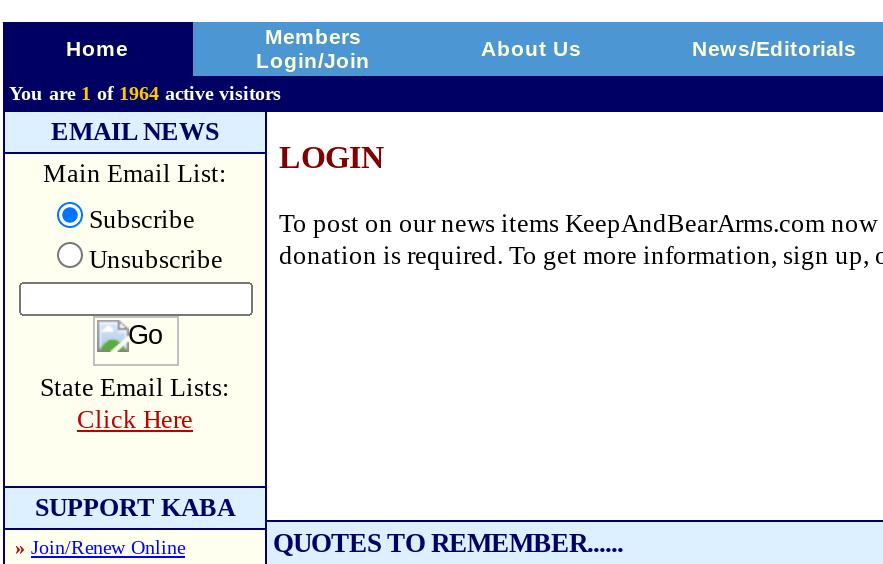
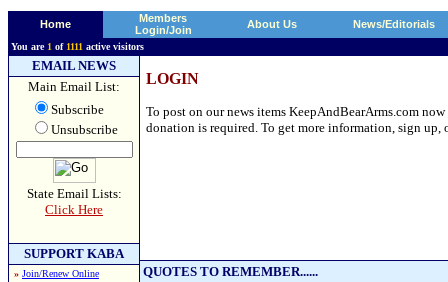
[9,82,281,104] You are 1 of 1964 active visitors -> [11,41,144,52] You are 1 of 1111 active visitors

